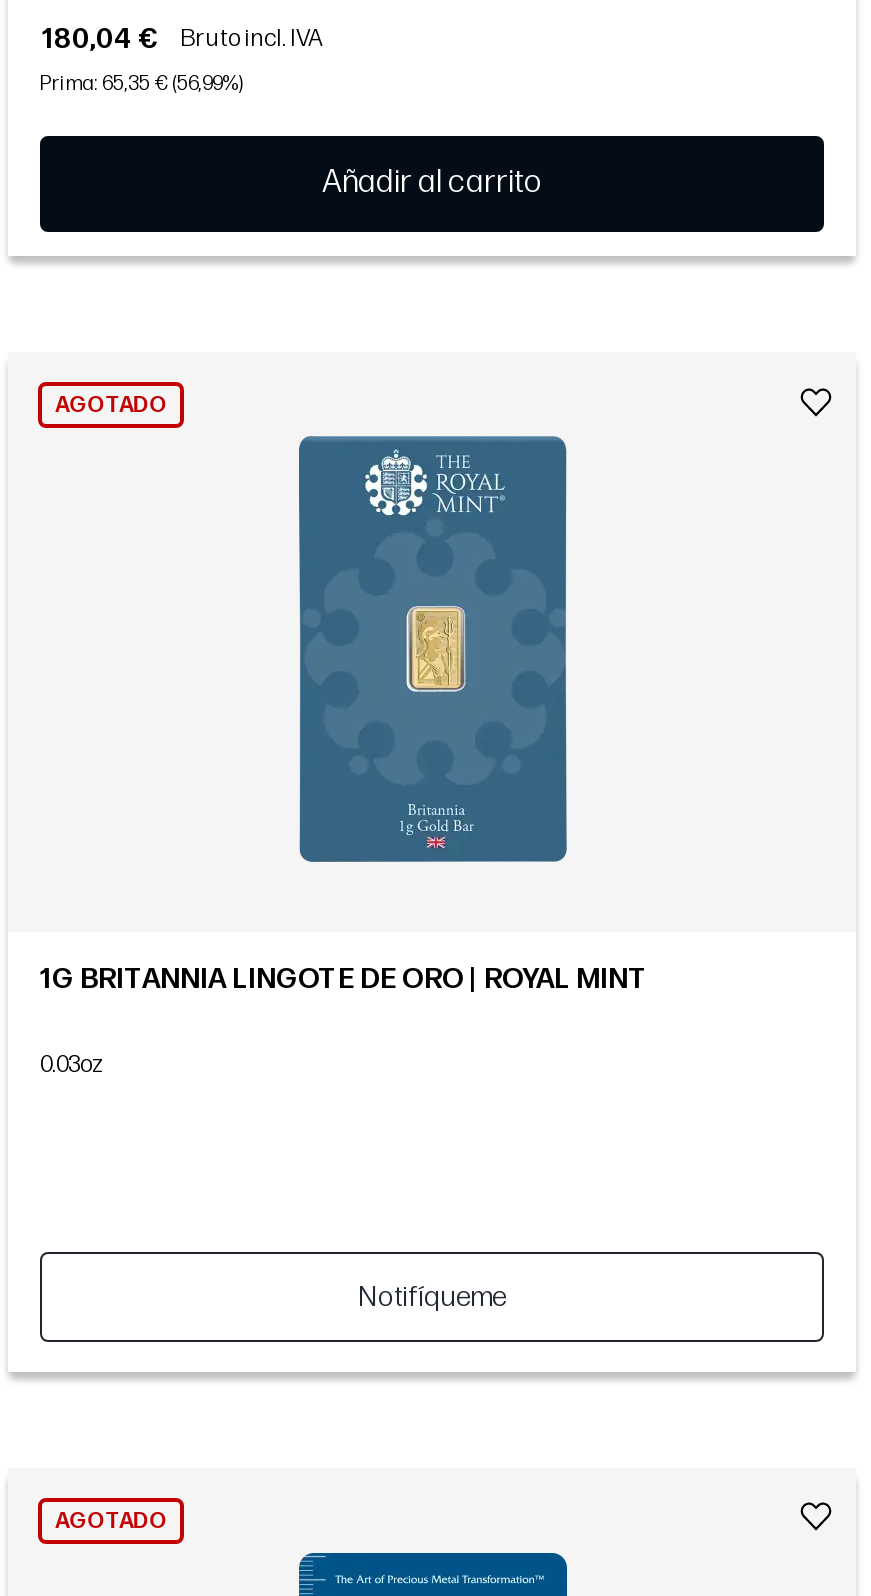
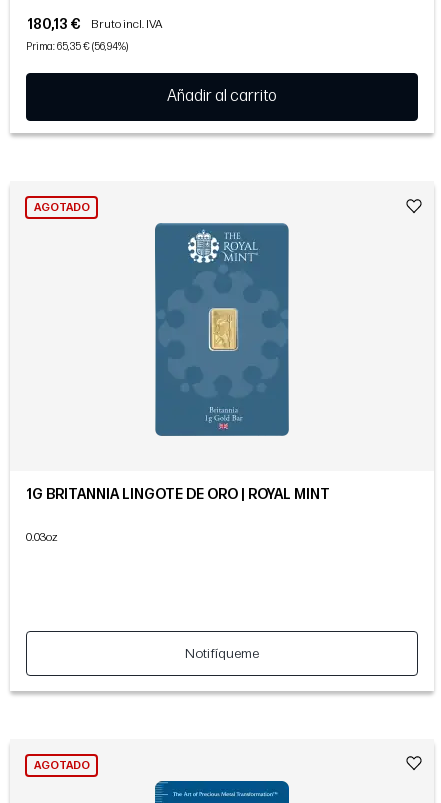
[42,21,324,55] 180,04 € Bruto incl. IVA -> [27,16,163,33] 180,13 € Bruto incl. IVA
[40,71,242,95] Prima: 65,35 € (56,99%) -> [26,41,128,53] Prima: 65,35 € (56,94%)

